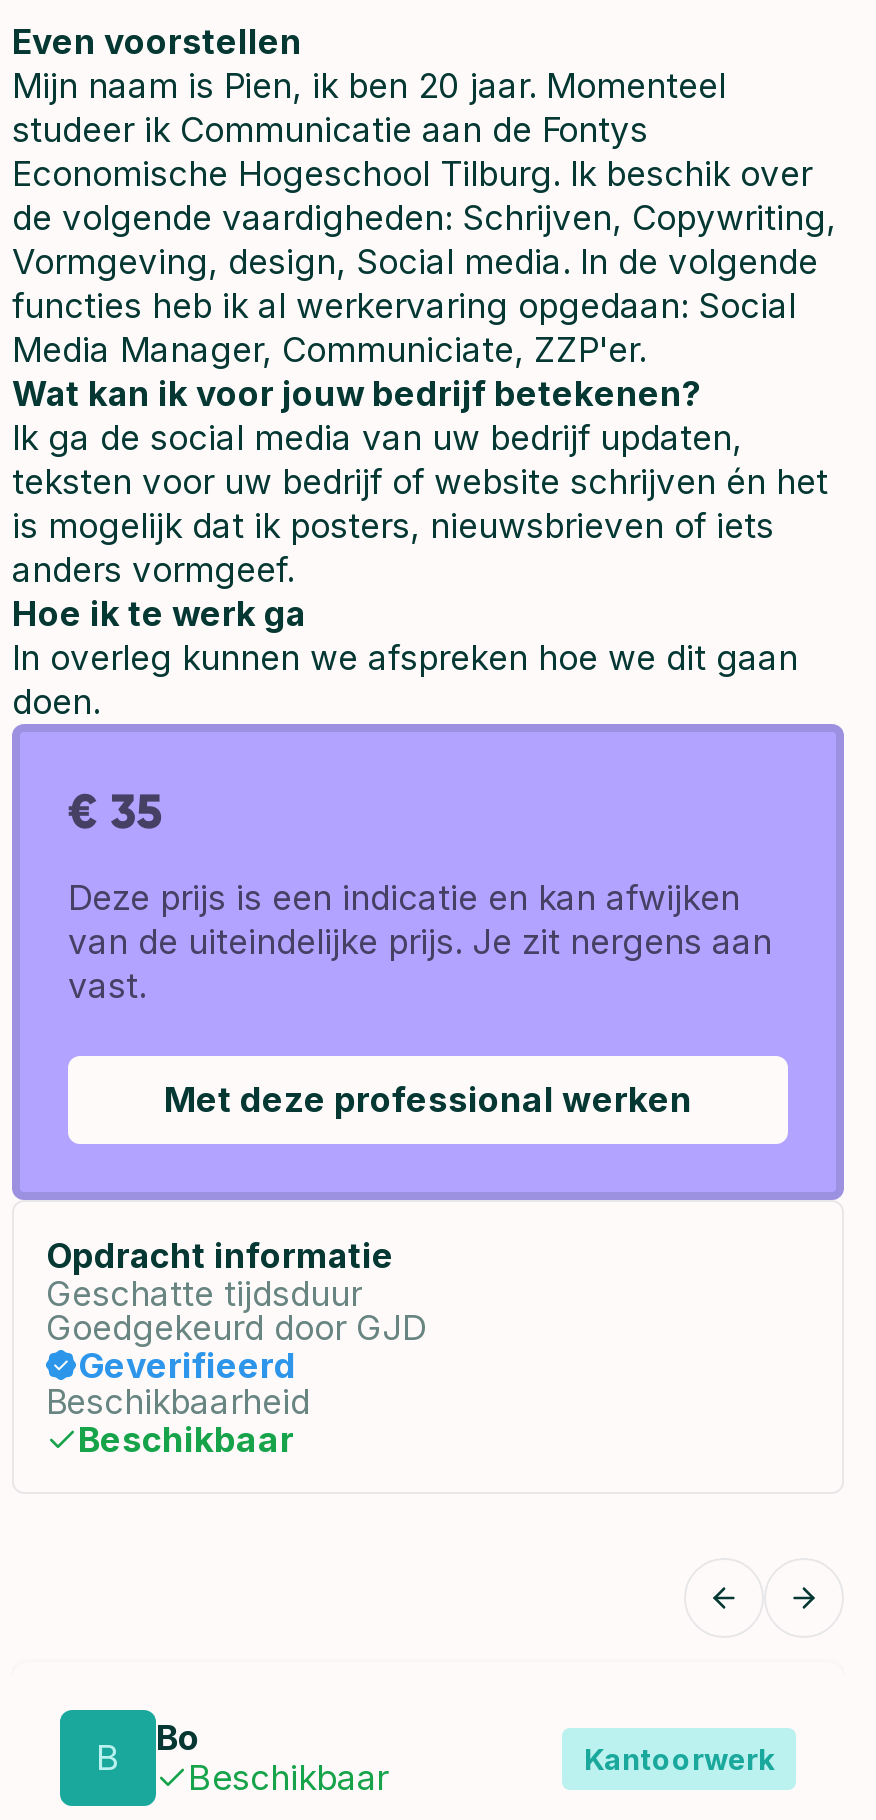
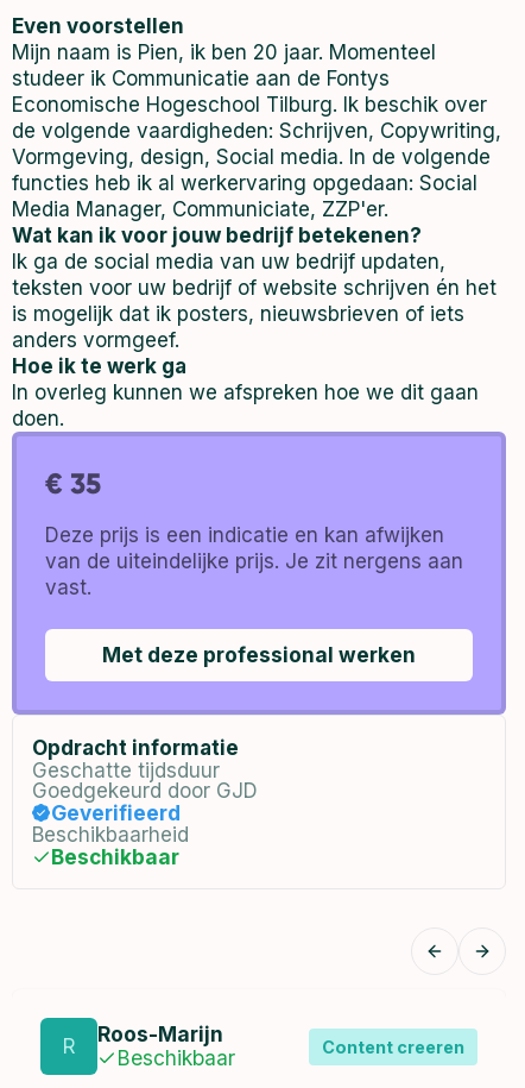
[96,1716,200,1778] B | Bo -> [62,1021,223,1058] R | Roos-Marijn
[584,1741,774,1775] Kantoorwerk -> [322,1036,464,1056] Content creeren

